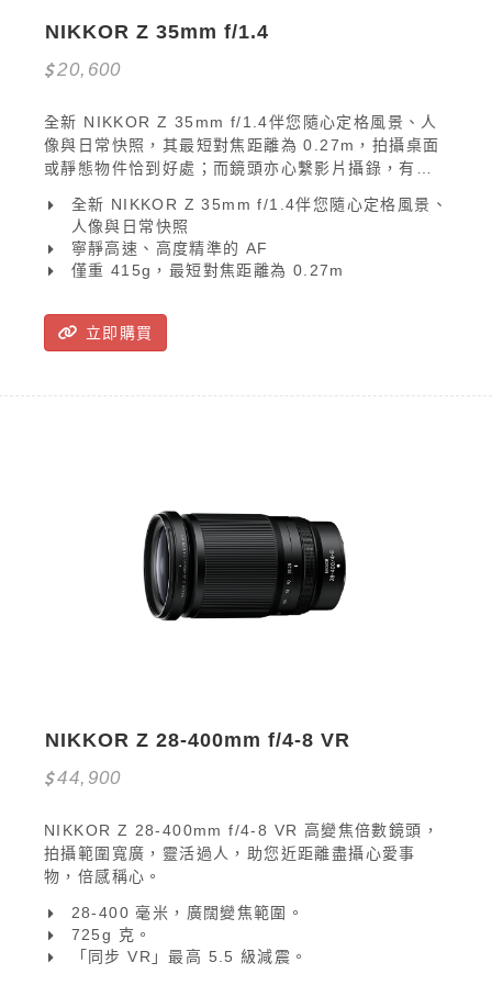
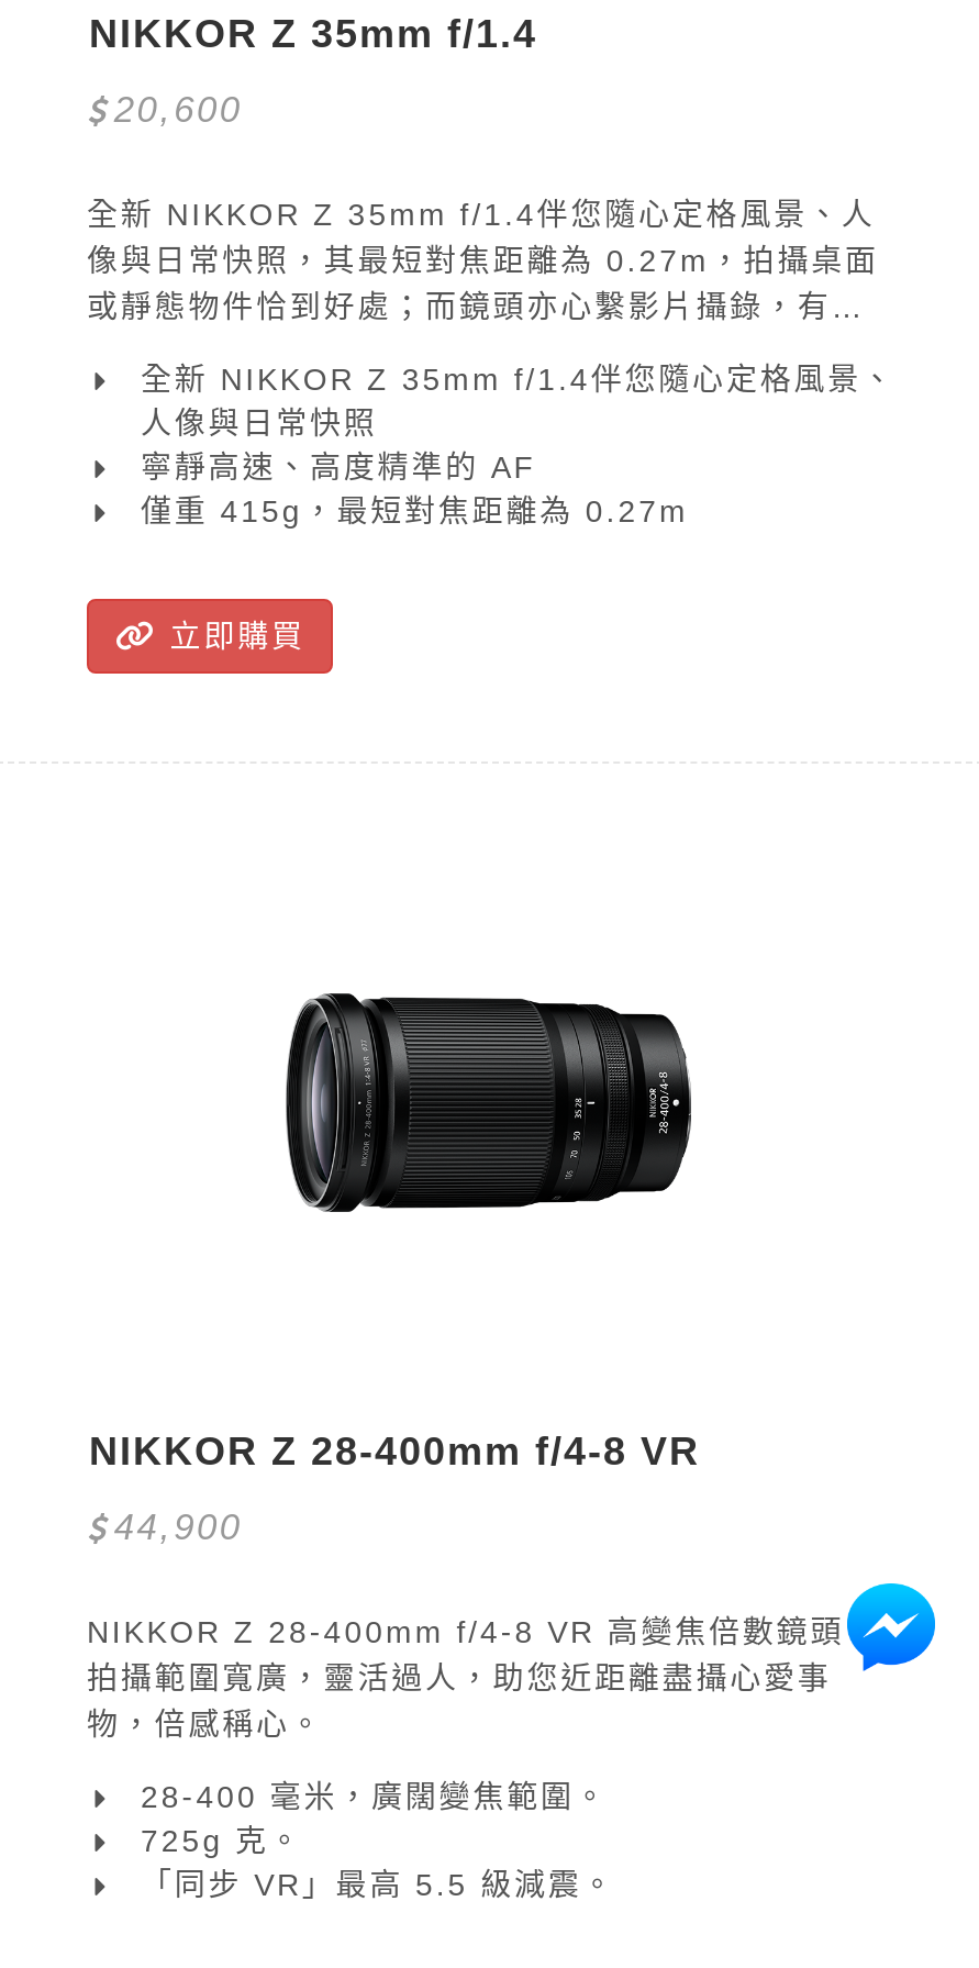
none -> [847,1581,937,1671] [image]

